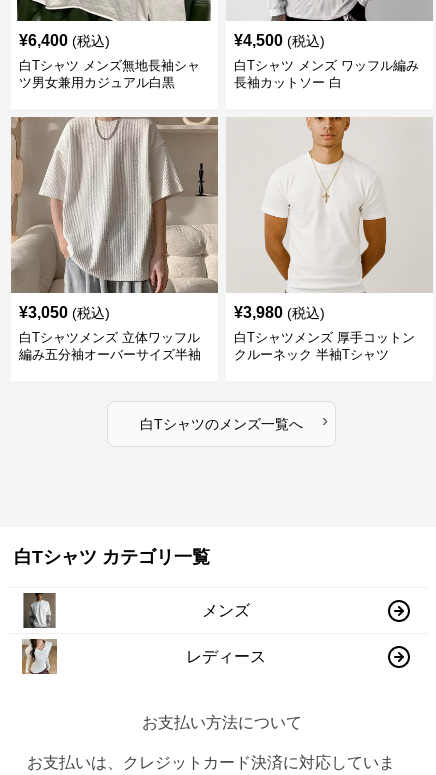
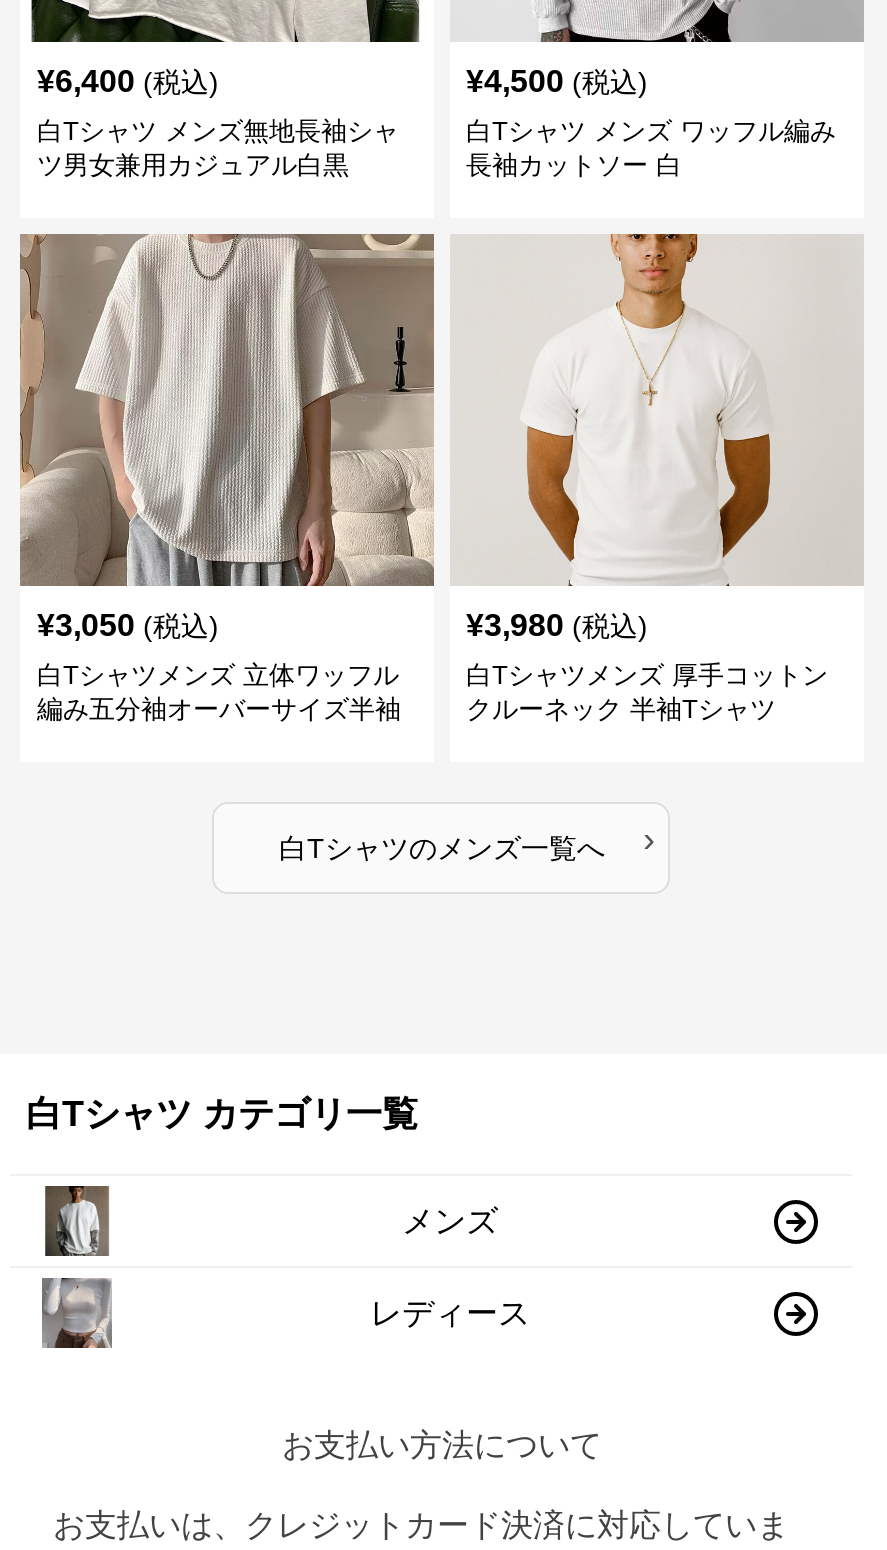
[22,639,57,675] [image] -> [42,1278,112,1348] [image]

